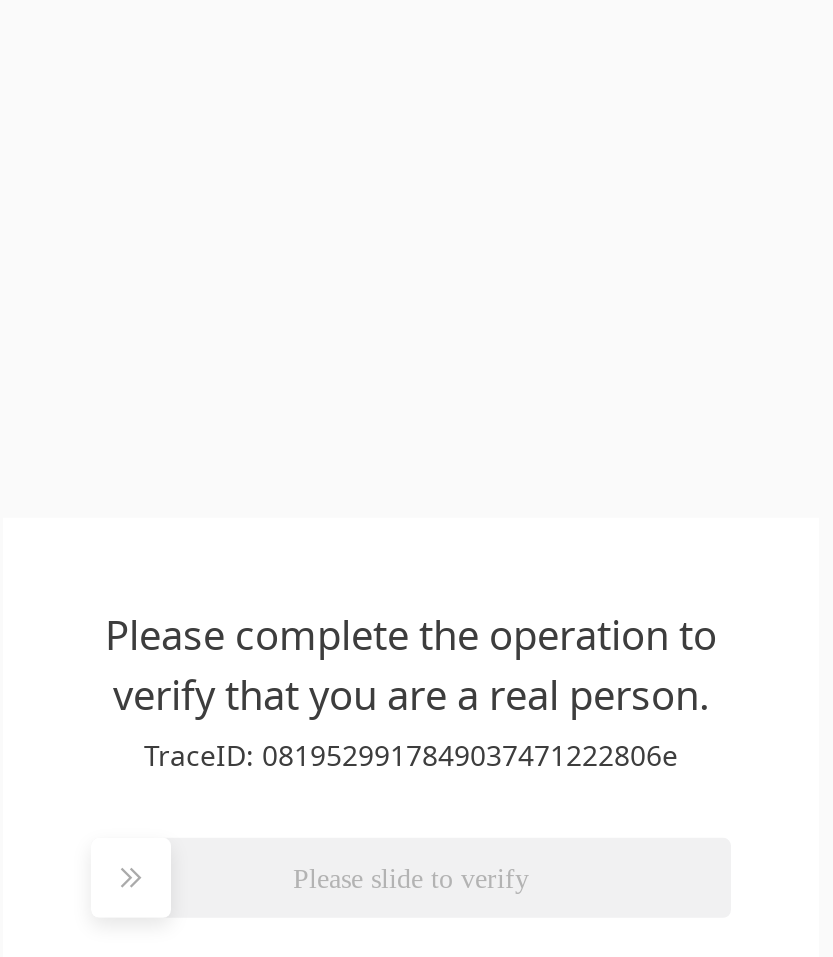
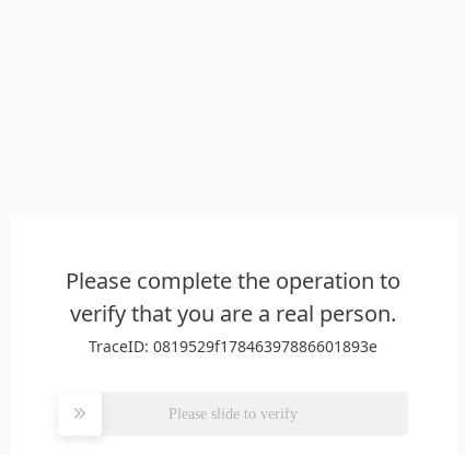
[144,737,678,775] TraceID: 0819529917849037471222806e -> [89,337,377,358] TraceID: 0819529f17846397886601893e

